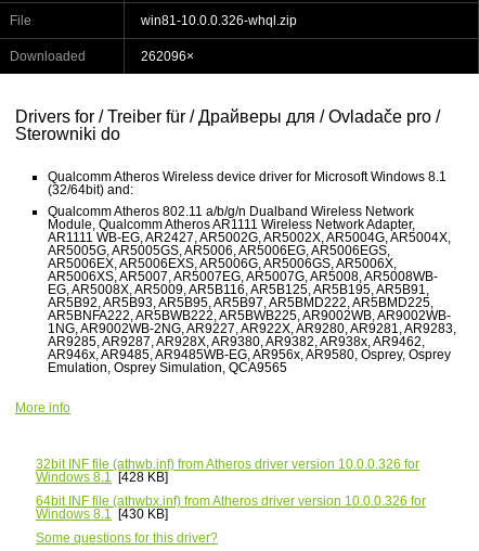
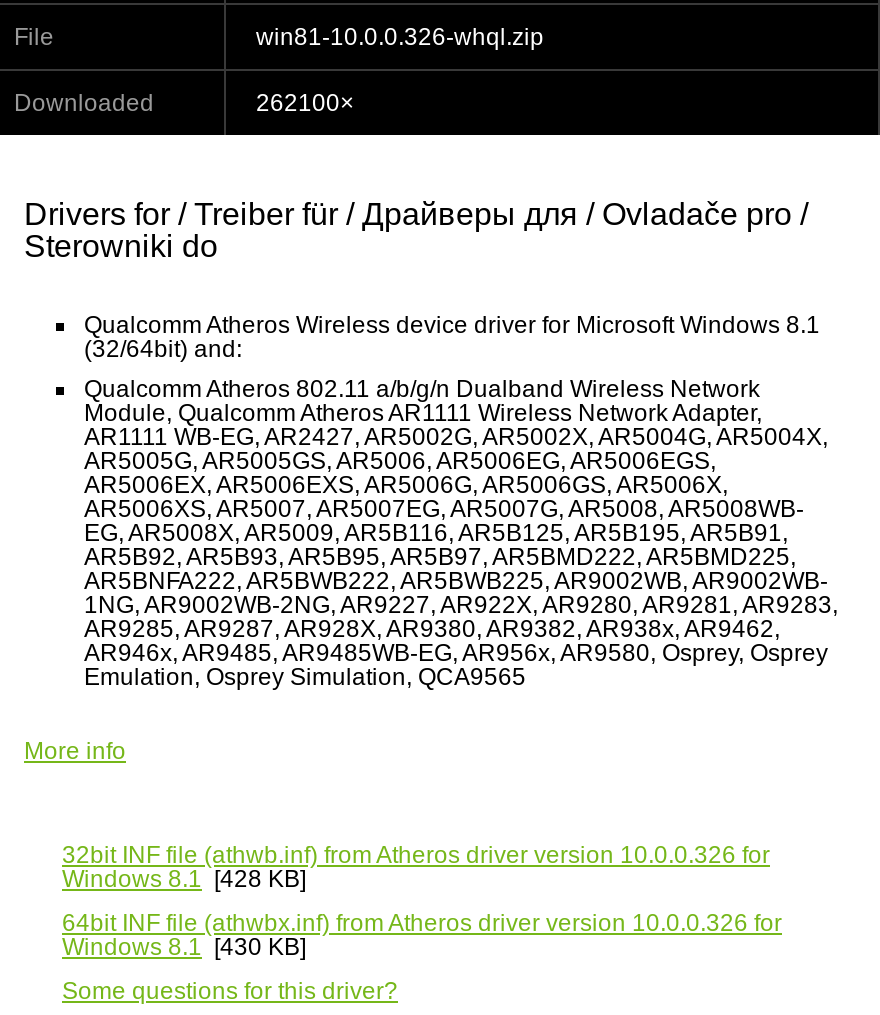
[141,49,194,64] 262096× -> [256,89,354,117] 262100×

